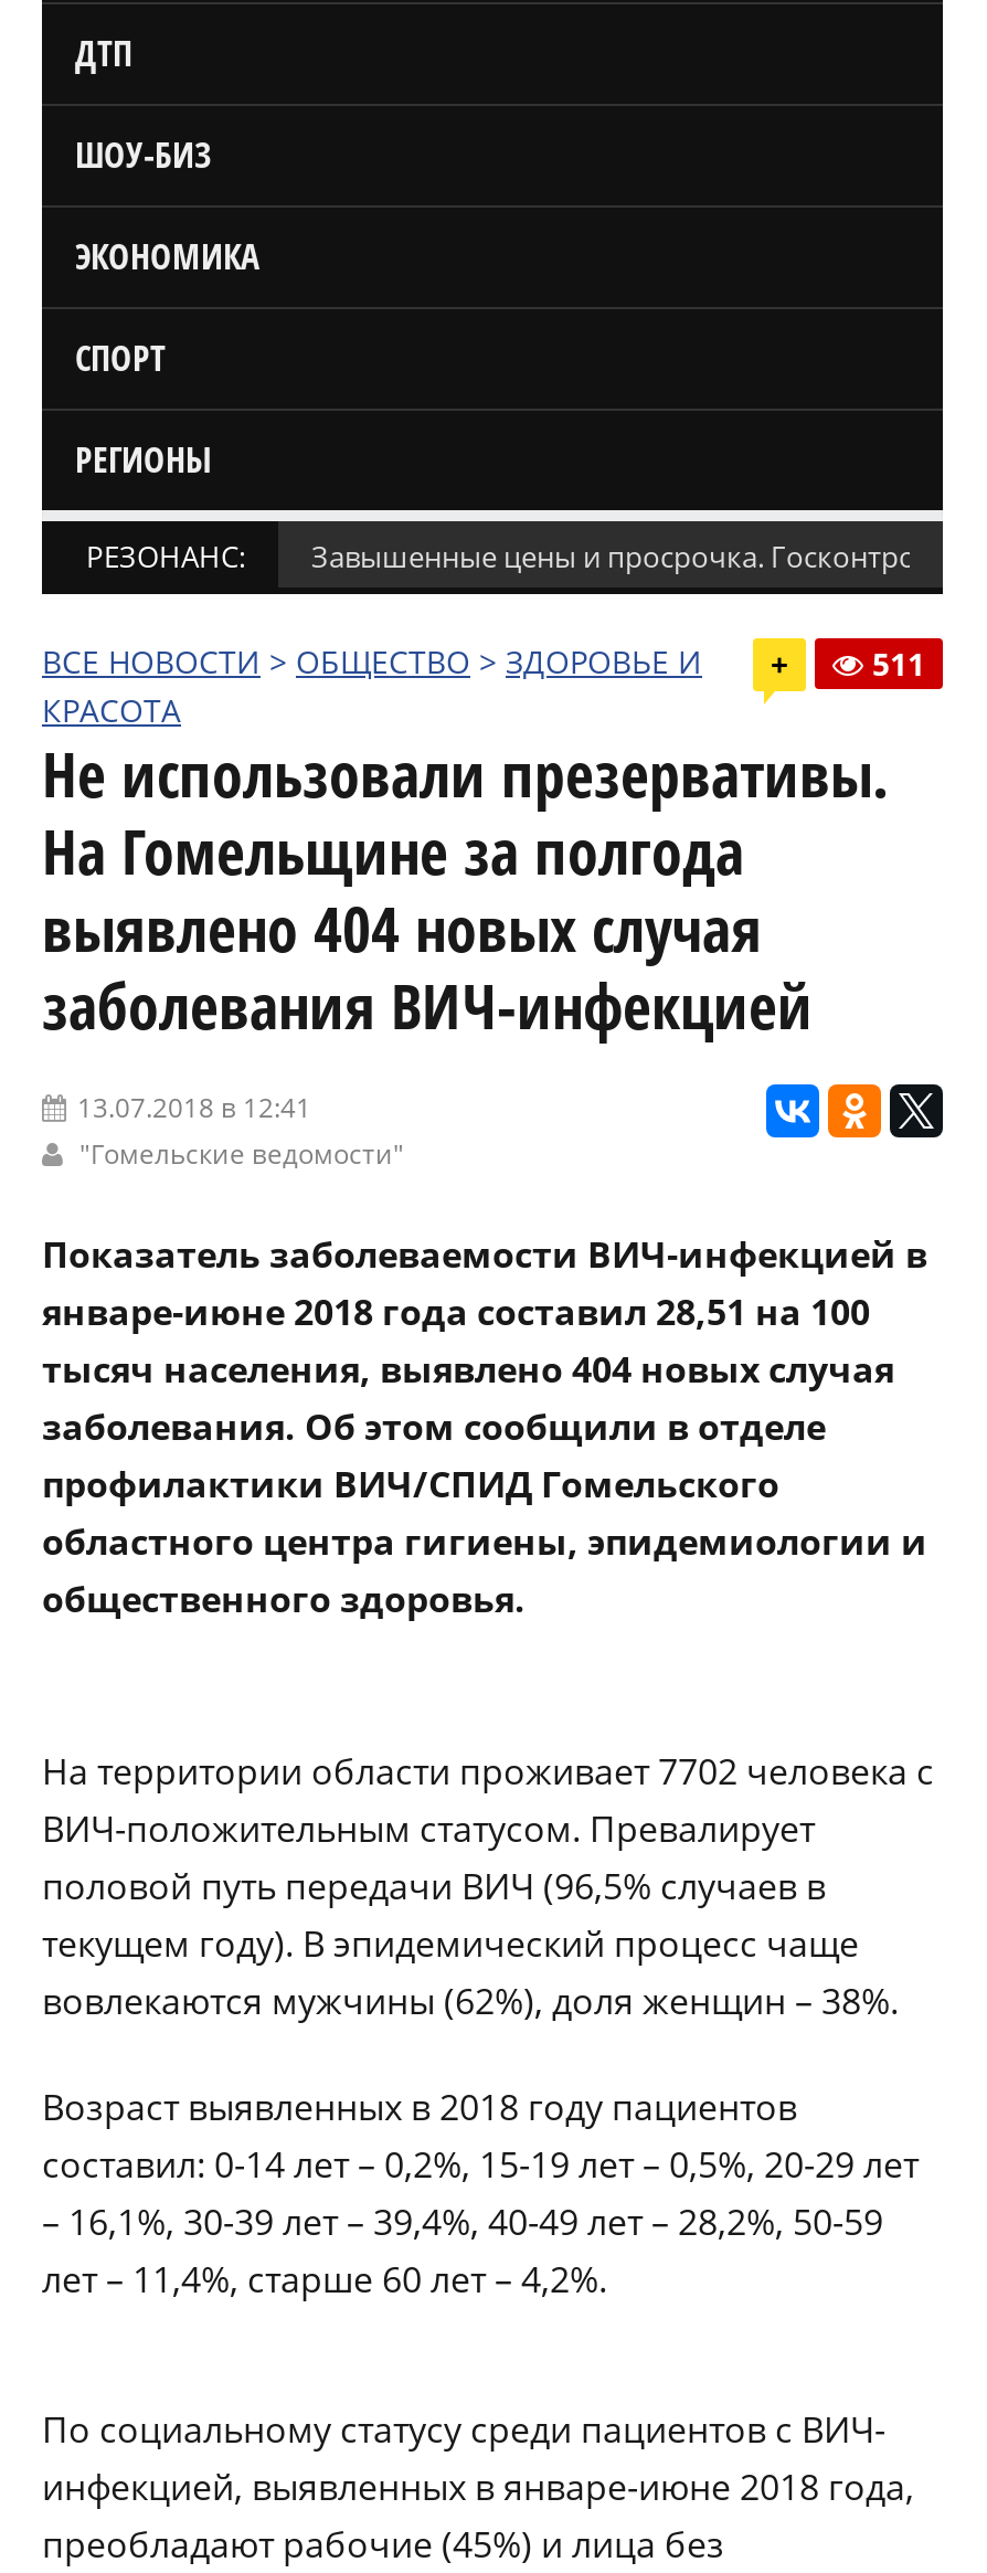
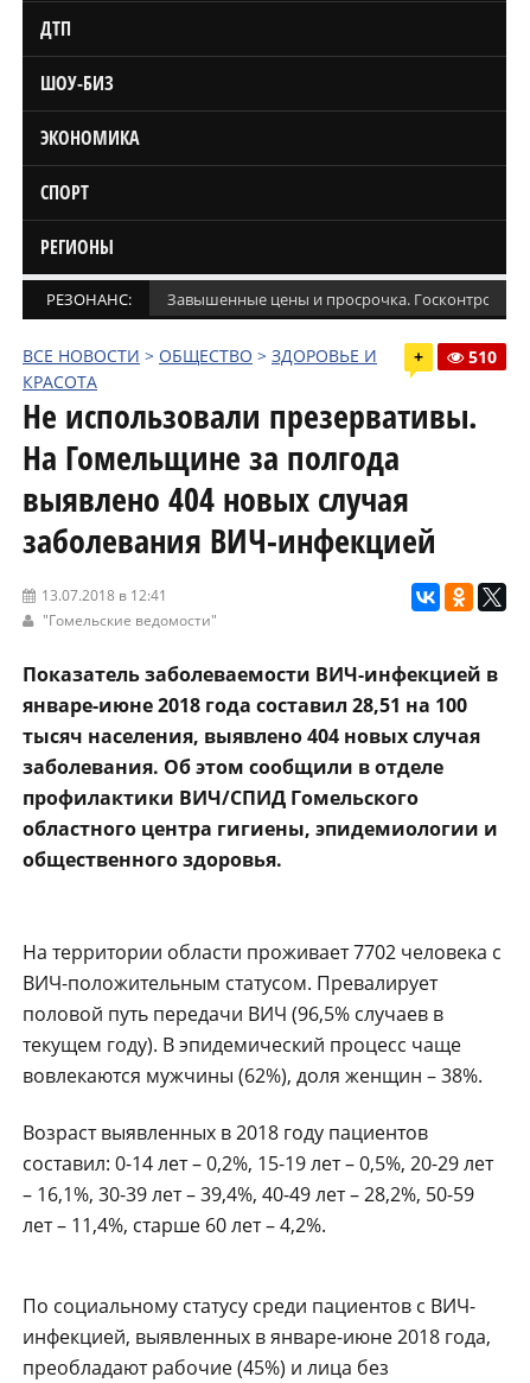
[863,643,925,685] 511 -> [464,345,497,368] 510

